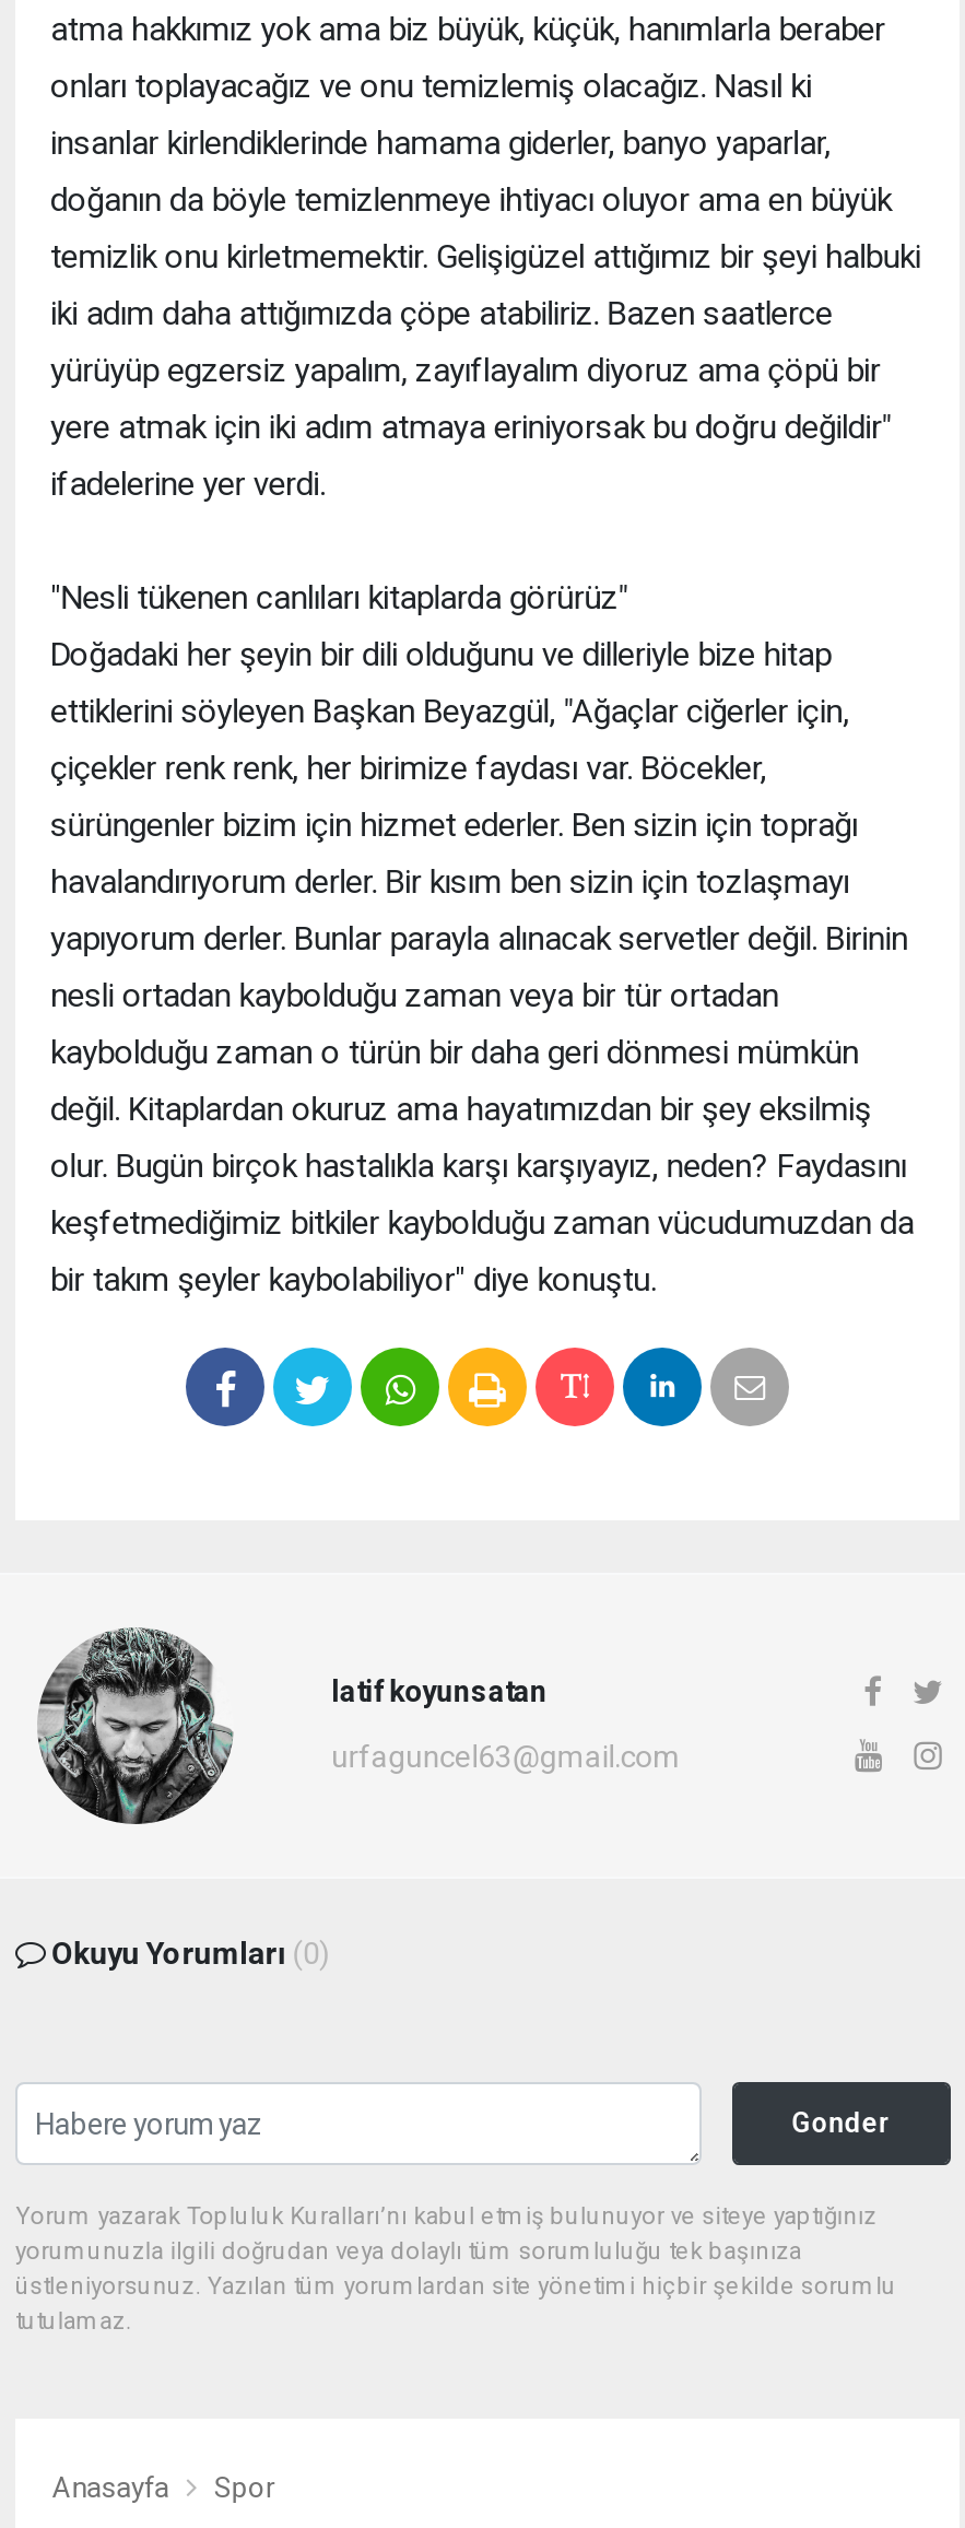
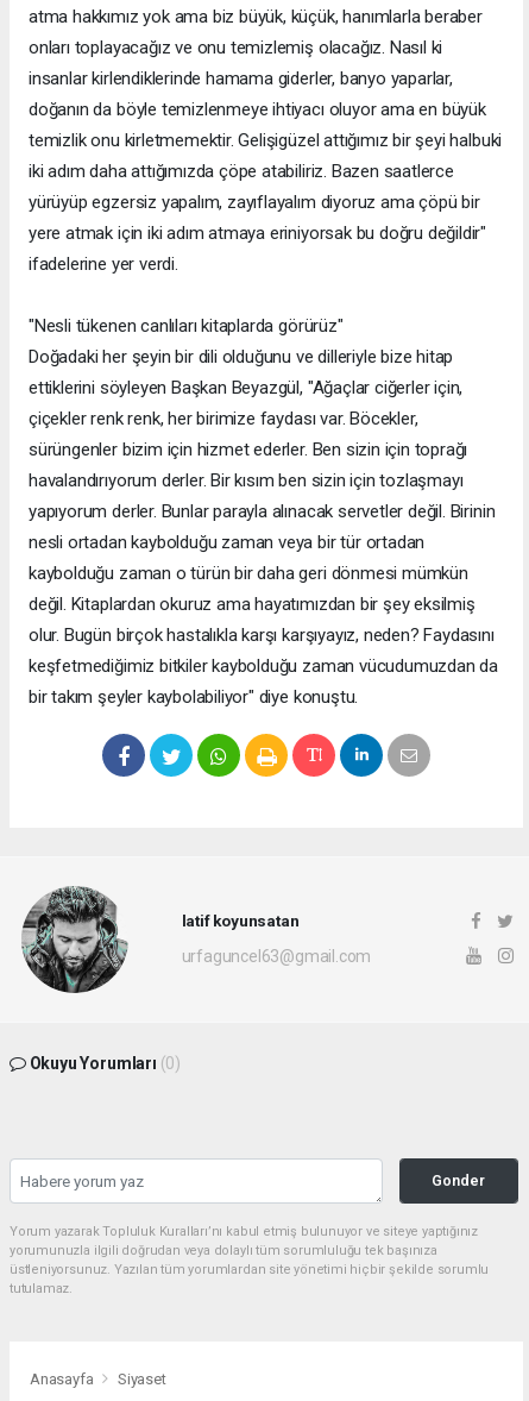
[214,2472,273,2504] Spor -> [118,1370,166,1388] Siyaset

